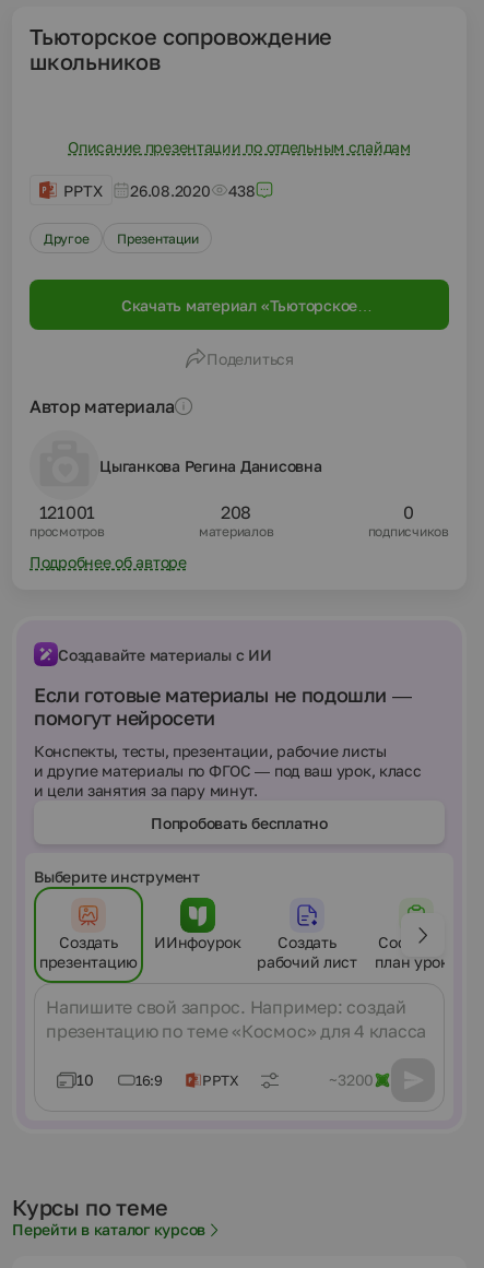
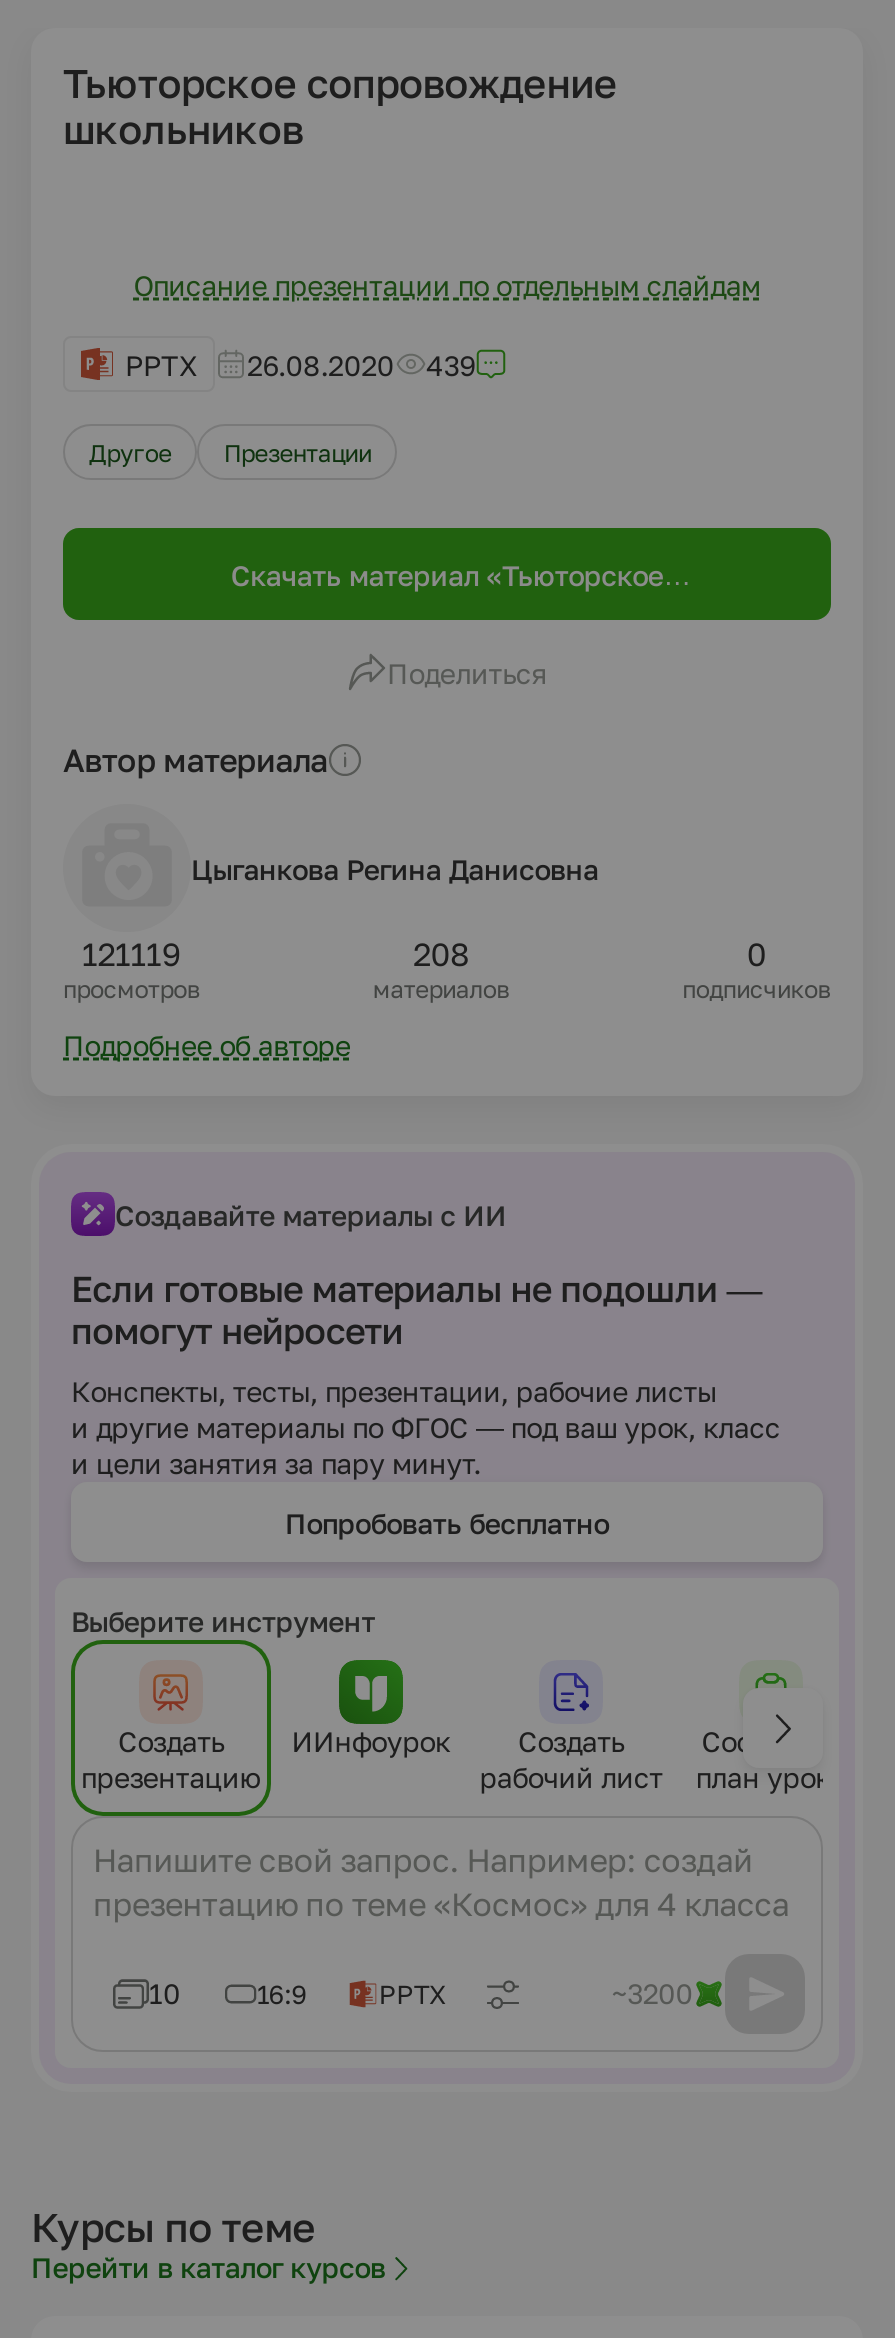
[63,181,256,199] PPTX 26.08.2020 438 -> [125,347,475,381] PPTX 26.08.2020 439
[39,501,95,523] 121001 -> [82,934,181,974] 121119

